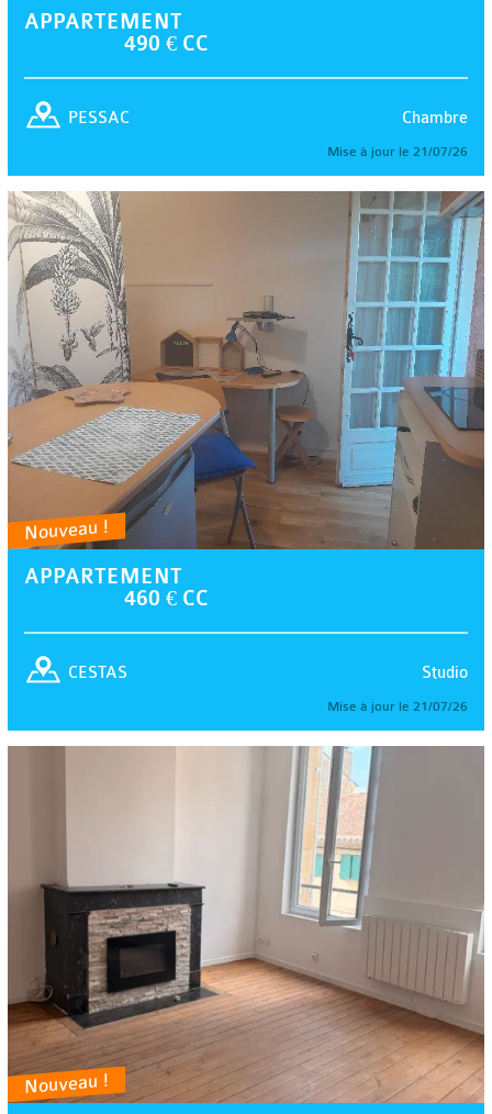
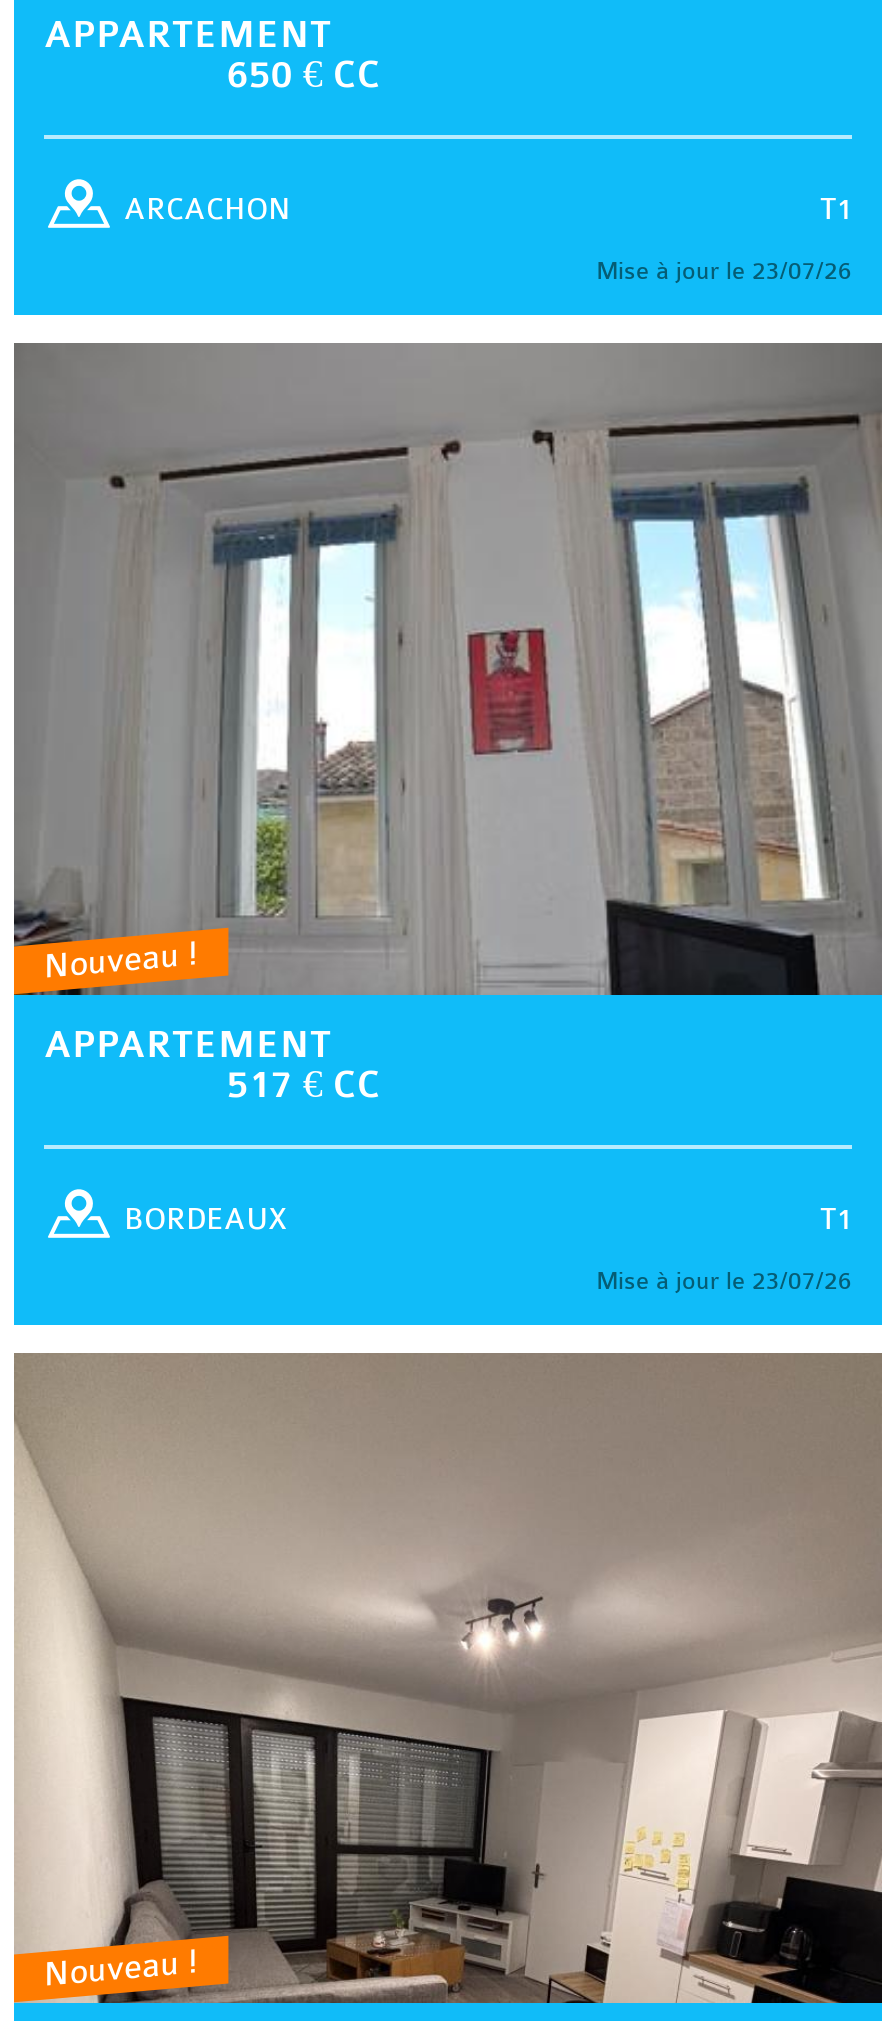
[124,32,209,56] 490 € CC -> [227,53,381,97] 650 € CC
[68,109,468,128] Chambre | PESSAC -> [124,193,852,227] T1 | ARCACHON
[327,144,468,159] Mise à jour le 21/07/26 -> [596,257,852,285] Mise à jour le 23/07/26
[7,191,484,610] [image] | 460 € CC -> [12,341,882,1106] [image] | 517 € CC
[68,663,468,682] Studio | CESTAS -> [124,1202,852,1236] T1 | BORDEAUX
[327,698,468,714] Mise à jour le 21/07/26 -> [596,1266,852,1294] Mise à jour le 23/07/26
[8,746,485,1104] [image] -> [14,1351,884,2005] [image]

